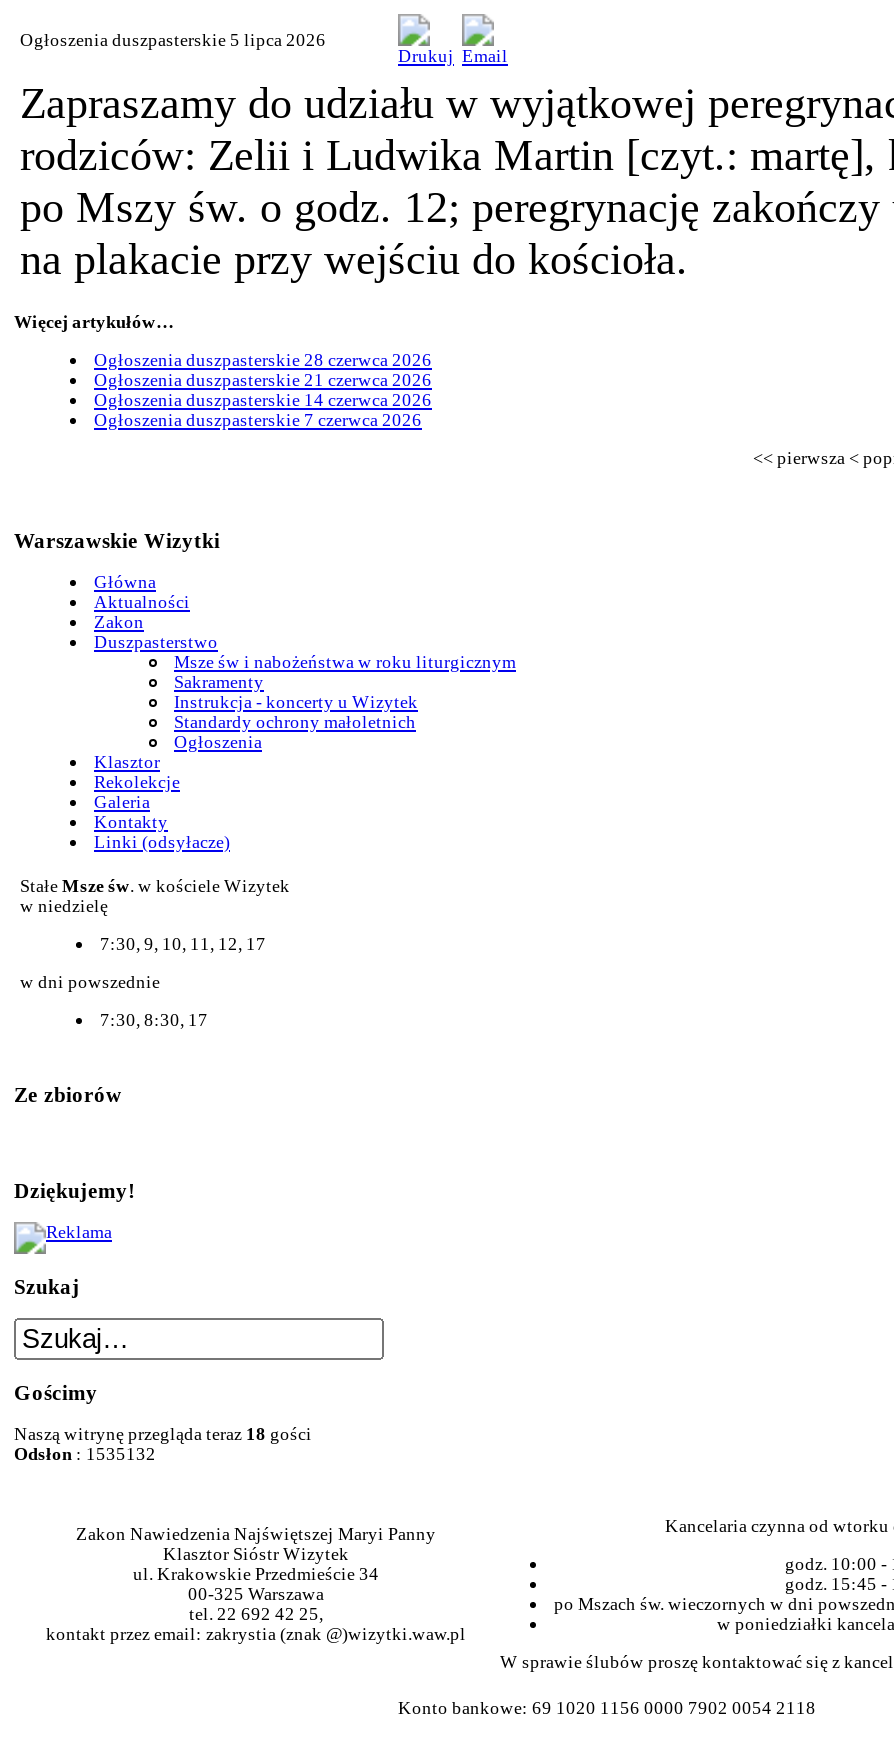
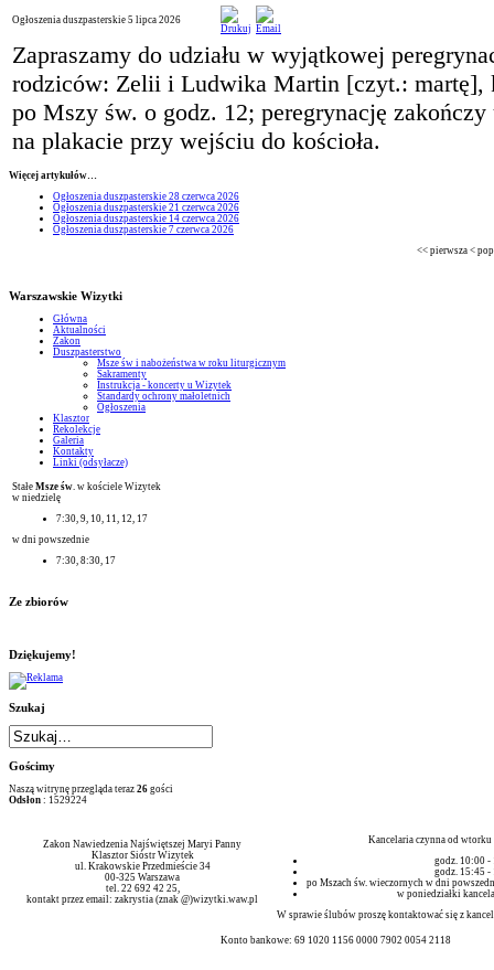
[14,1424,316,1444] Naszą witrynę przegląda teraz 18 gości -> [9,784,175,795] Naszą witrynę przegląda teraz 26 gości
[14,1444,156,1464] Odsłon: 1535132 -> [9,795,87,806] Odsłon: 1529224

